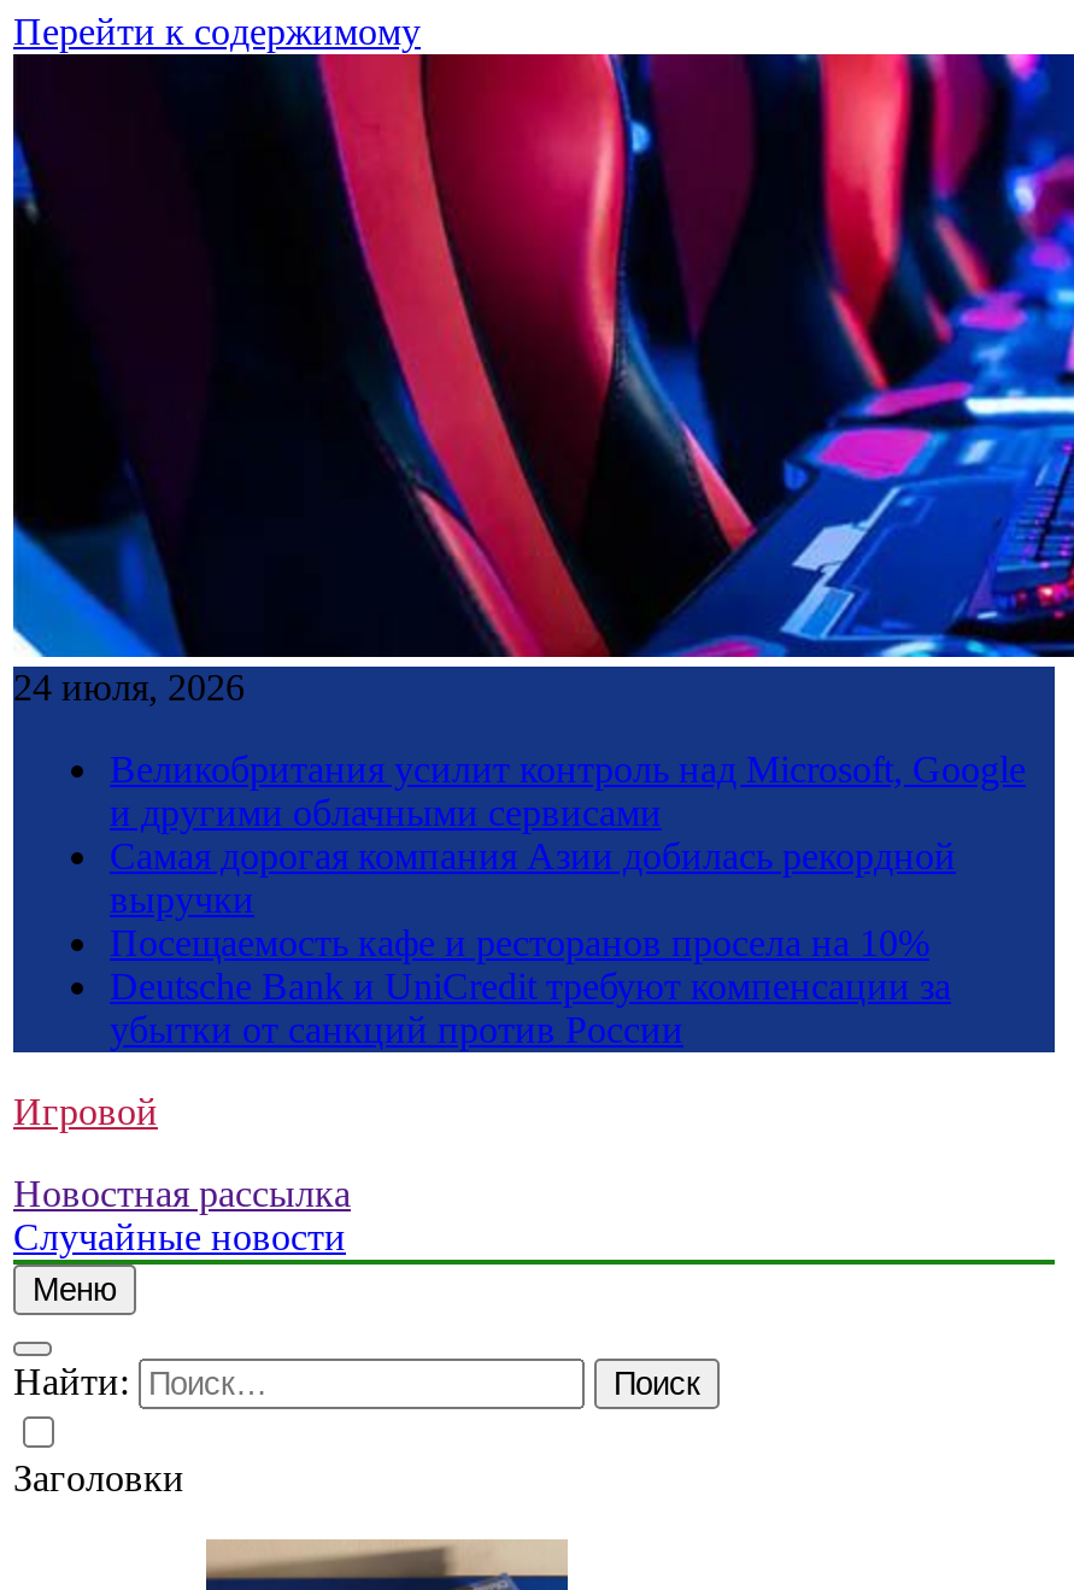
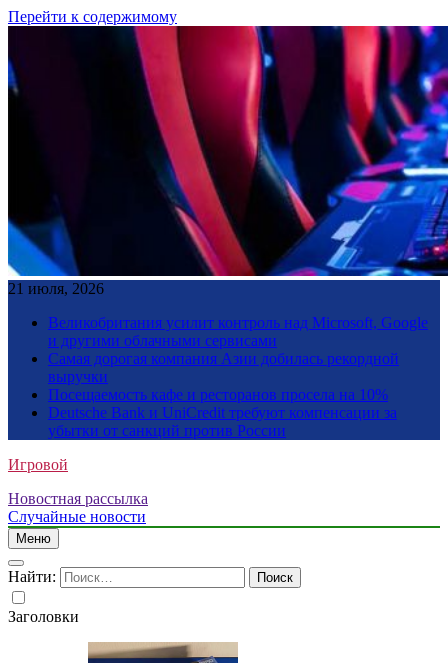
[13,667,245,708] 24 июля, 2026 -> [8,280,104,297] 21 июля, 2026

